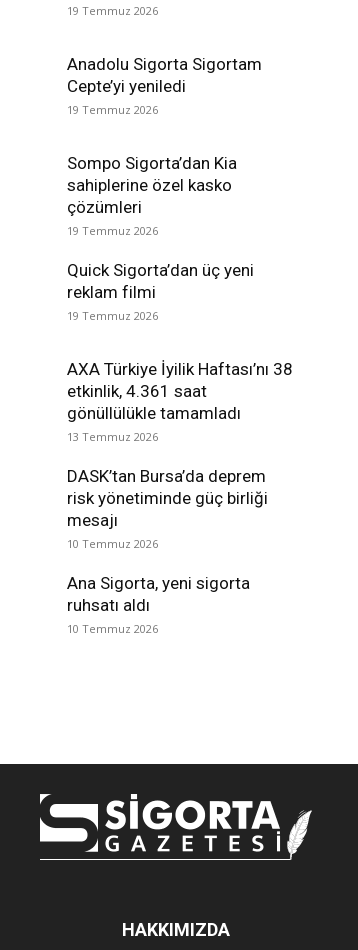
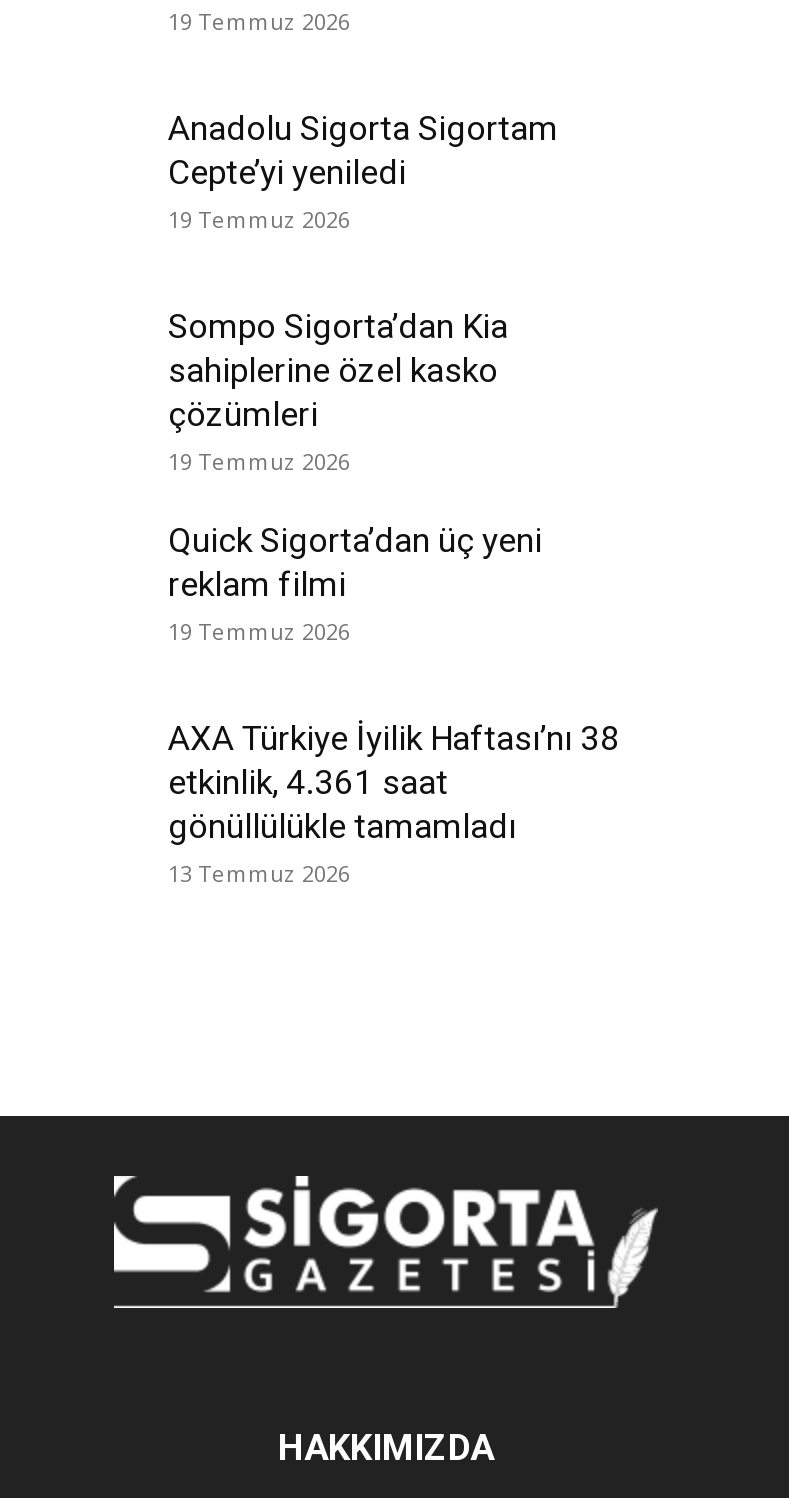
[67,466,268,636] DASK’tan Bursa’da deprem | risk yönetiminde güç birliği | mesajı | 10 Temmuz 2026 | Ana Sigorta, yeni sigorta | ruhsatı aldı | 10 Temmuz 2026 -> none

